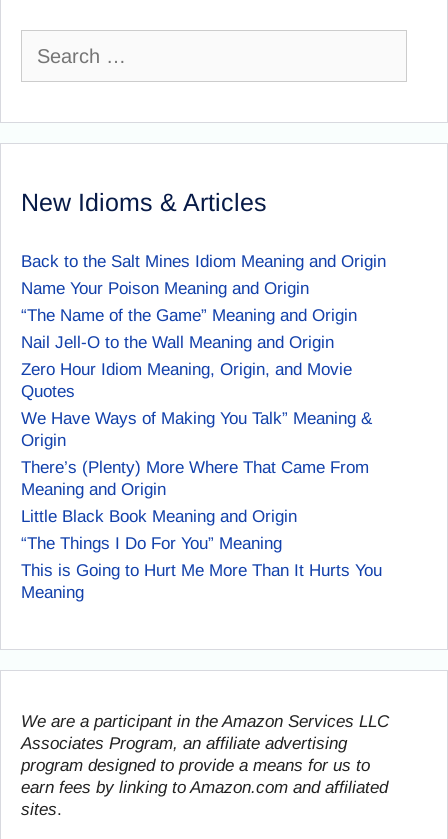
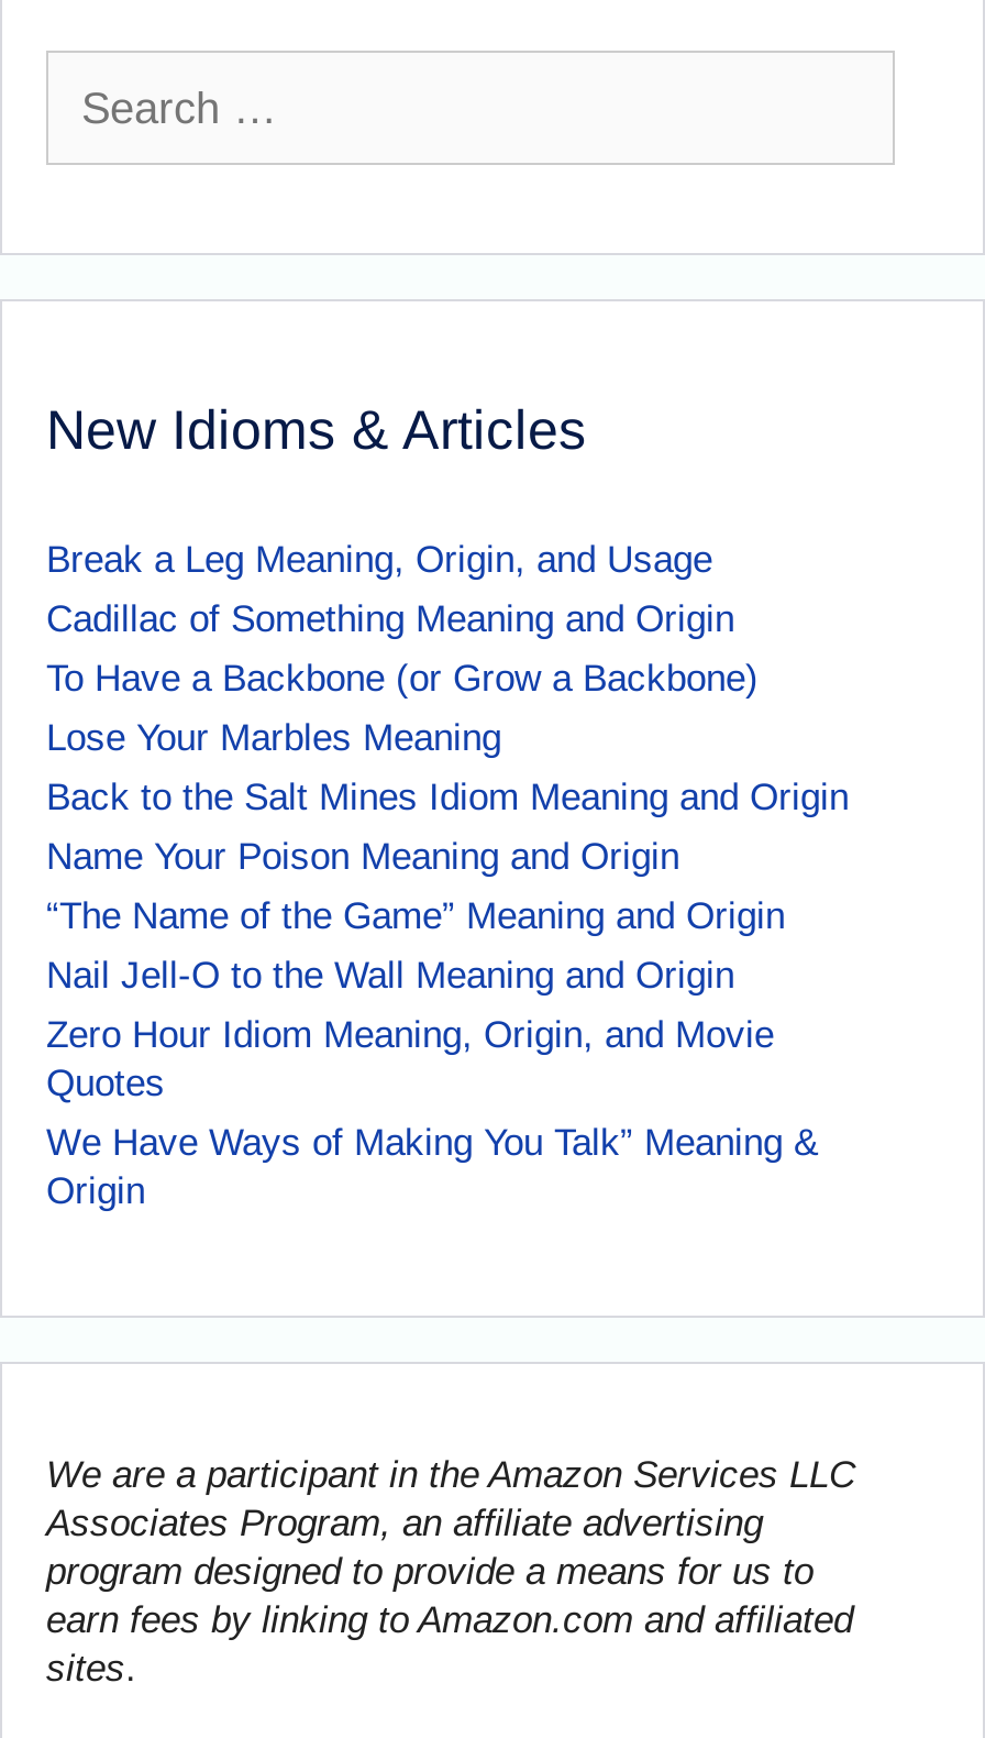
none -> [46,538,759,758] Break a Leg Meaning, Origin, and Usage | Cadillac of Something Meaning and Origin | To Have a Backbone (or Grow a Backbone) | Lose Your Marbles Meaning
moved [21,252,386,450] -> [46,776,849,1211]: Back to the Salt Mines Idiom Meaning and Origin | Name Your Poison Meaning and Origin | “The Name of the Game” Meaning and Origin | Nail Jell-O to the Wall Meaning and Origin | Zero Hour Idiom Meaning, Origin, and Movie | Quotes | We Have Ways of Making You Talk” Meaning & | Origin
[21,458,382,602] There’s (Plenty) More Where That Came From | Meaning and Origin | Little Black Book Meaning and Origin | “The Things I Do For You” Meaning | This is Going to Hurt Me More Than It Hurts You | Meaning -> none

